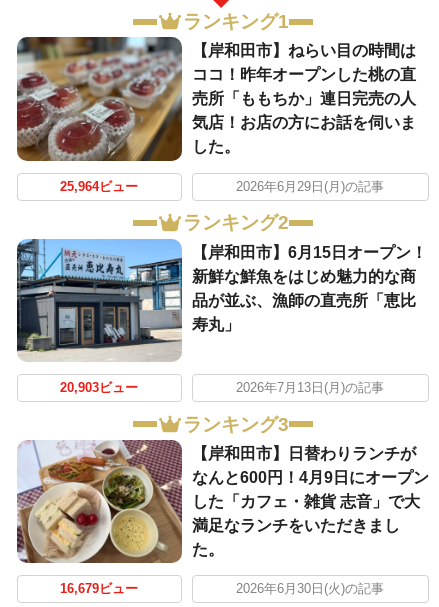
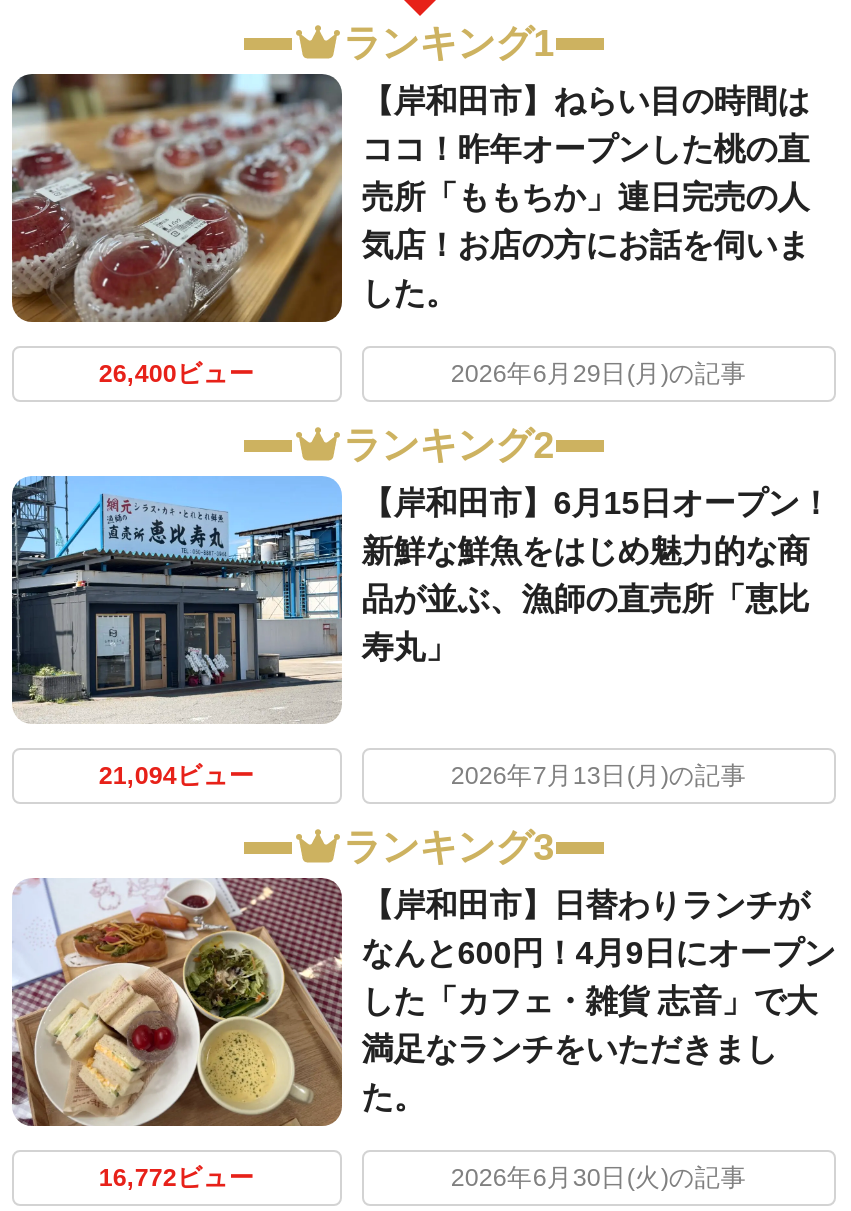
[60,180,138,194] 25,964ビュー -> [99,360,255,388] 26,400ビュー
[60,381,138,395] 20,903ビュー -> [99,762,255,790] 21,094ビュー
[60,582,138,596] 16,679ビュー -> [99,1164,255,1192] 16,772ビュー

